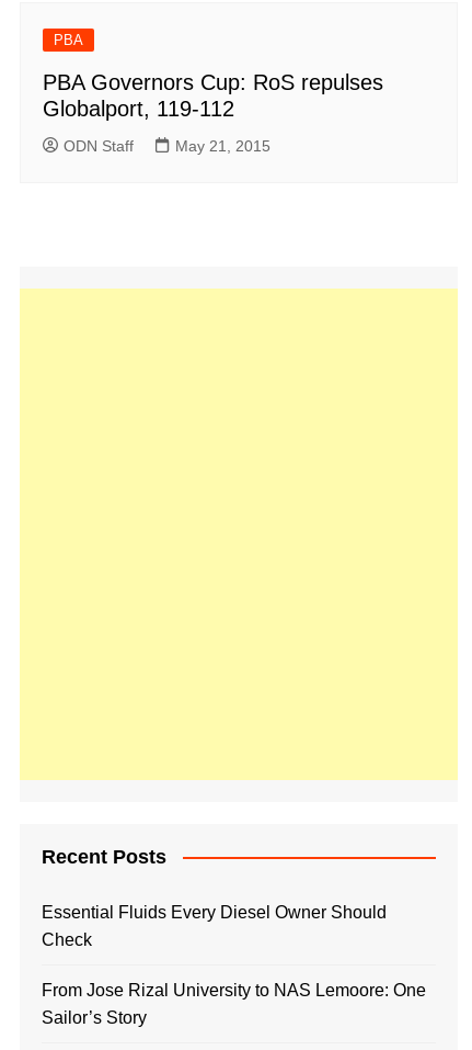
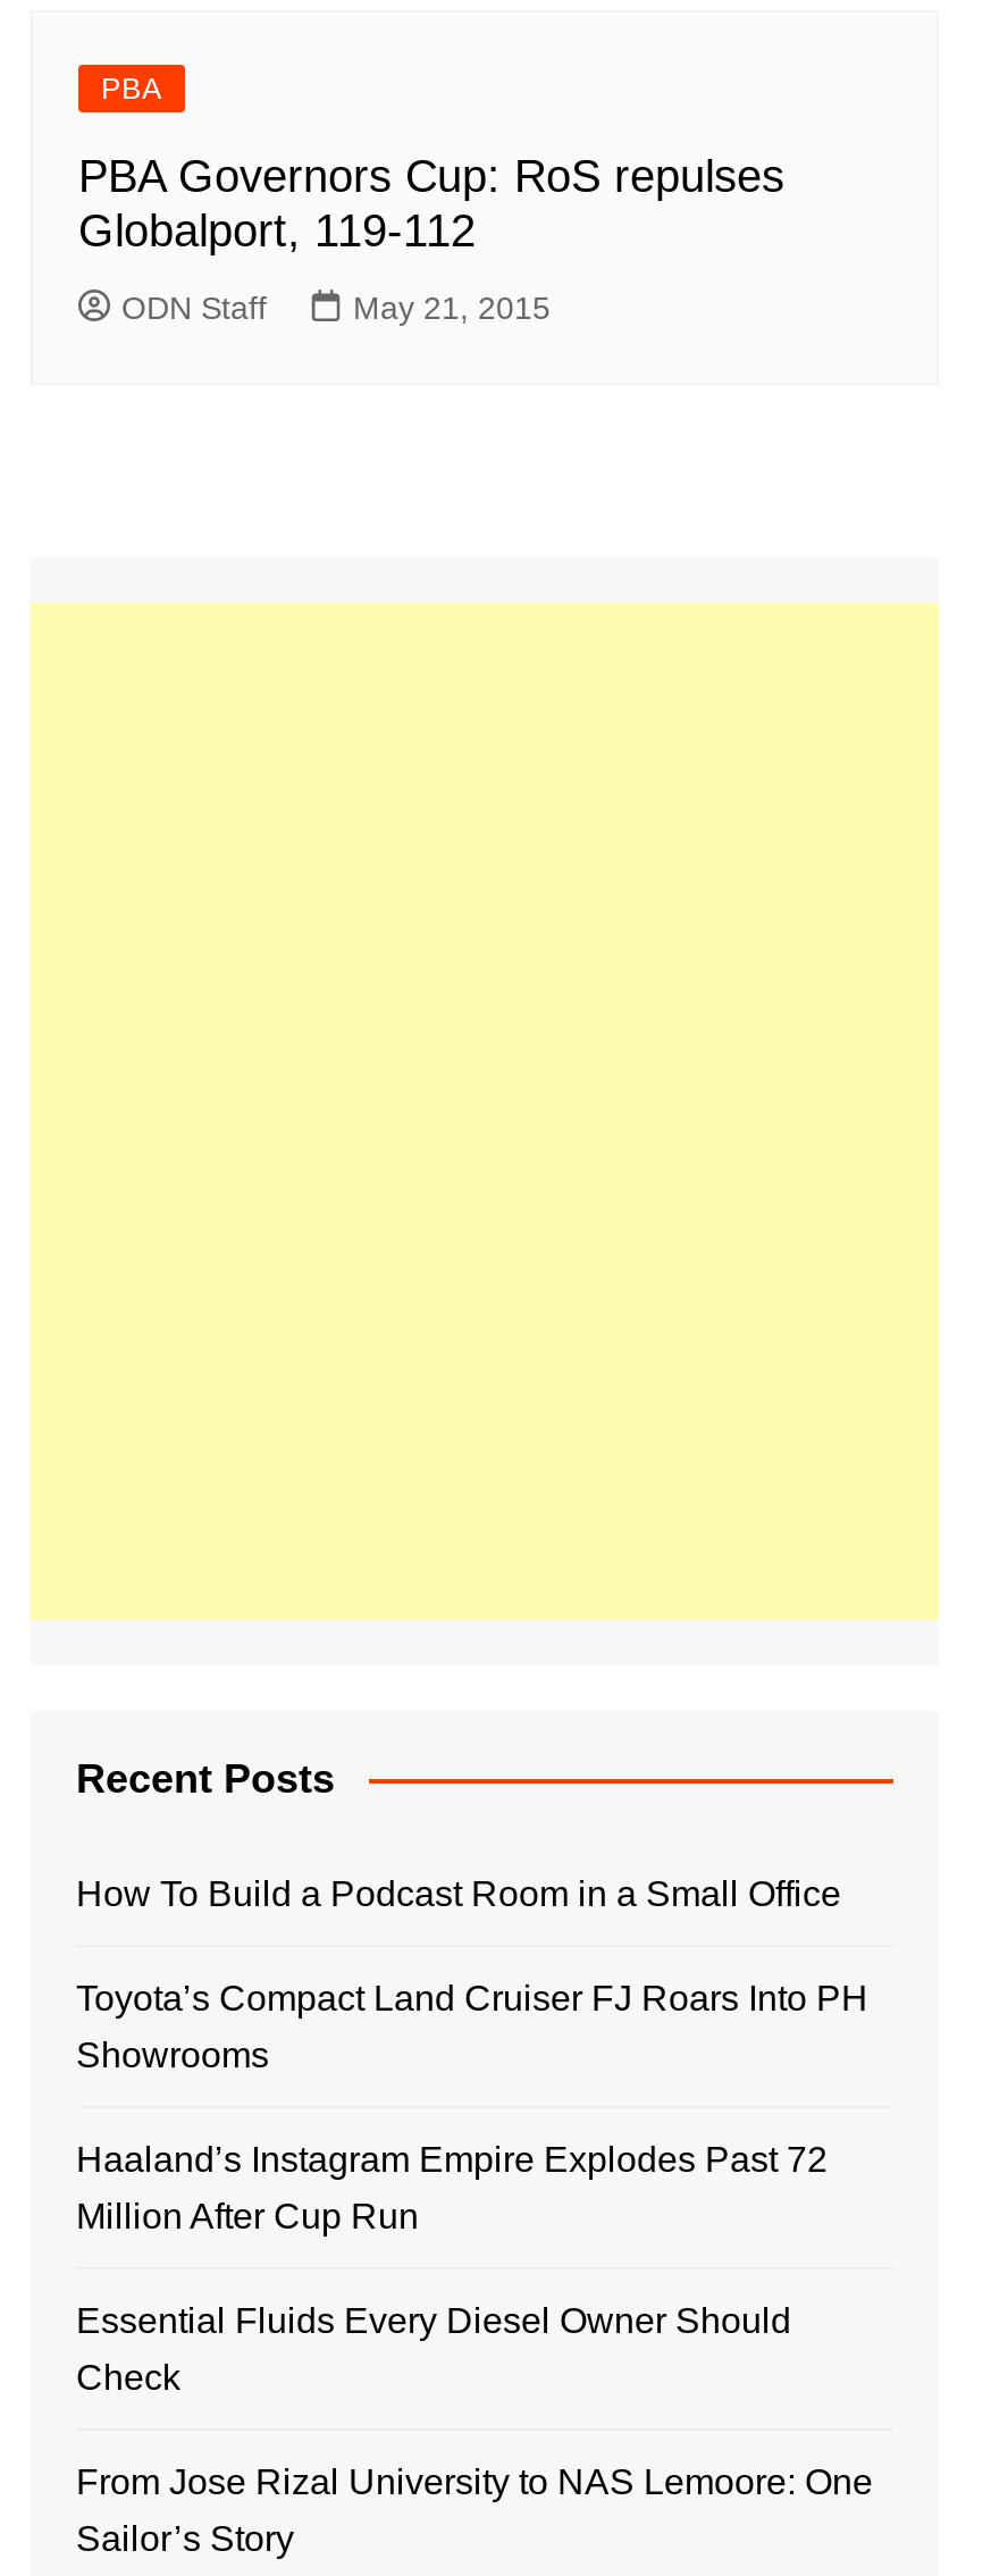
none -> [76,1874,868,2235] How To Build a Podcast Room in a Small Office | Toyota’s Compact Land Cruiser FJ Roars Into PH | Showrooms | Haaland’s Instagram Empire Explodes Past 72 | Million After Cup Run

